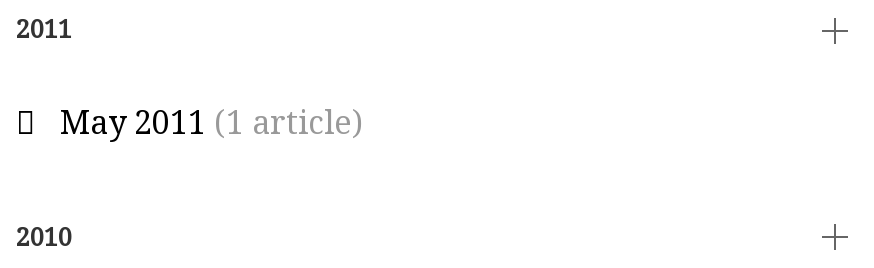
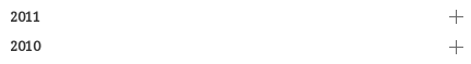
[52,103,362,141] May 2011 (1 article) -> none

